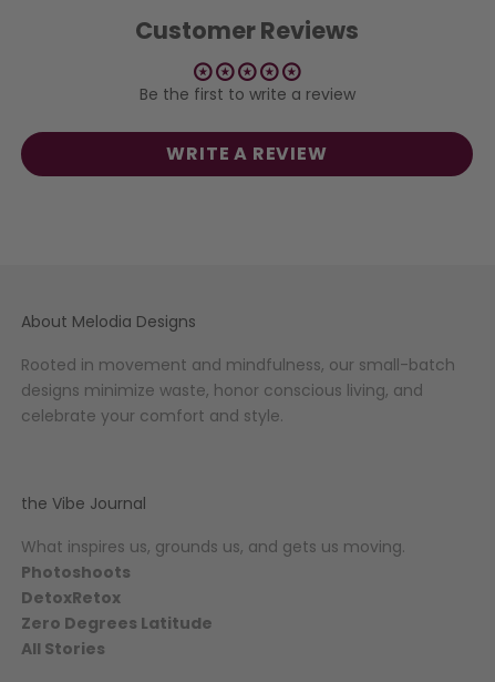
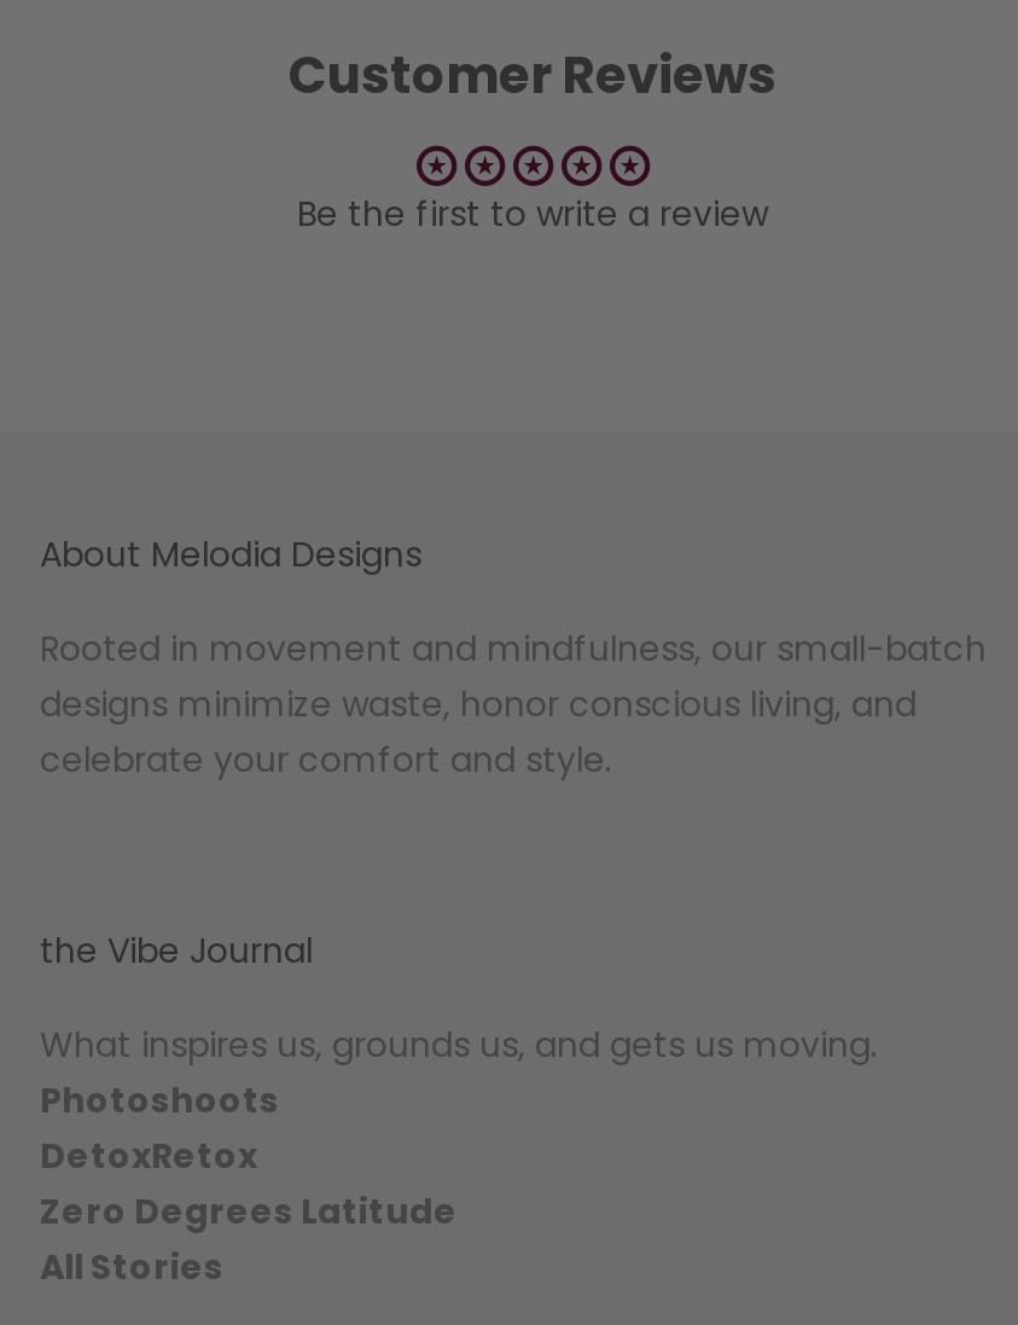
[167,141,327,167] WRITE A REVIEW -> none

